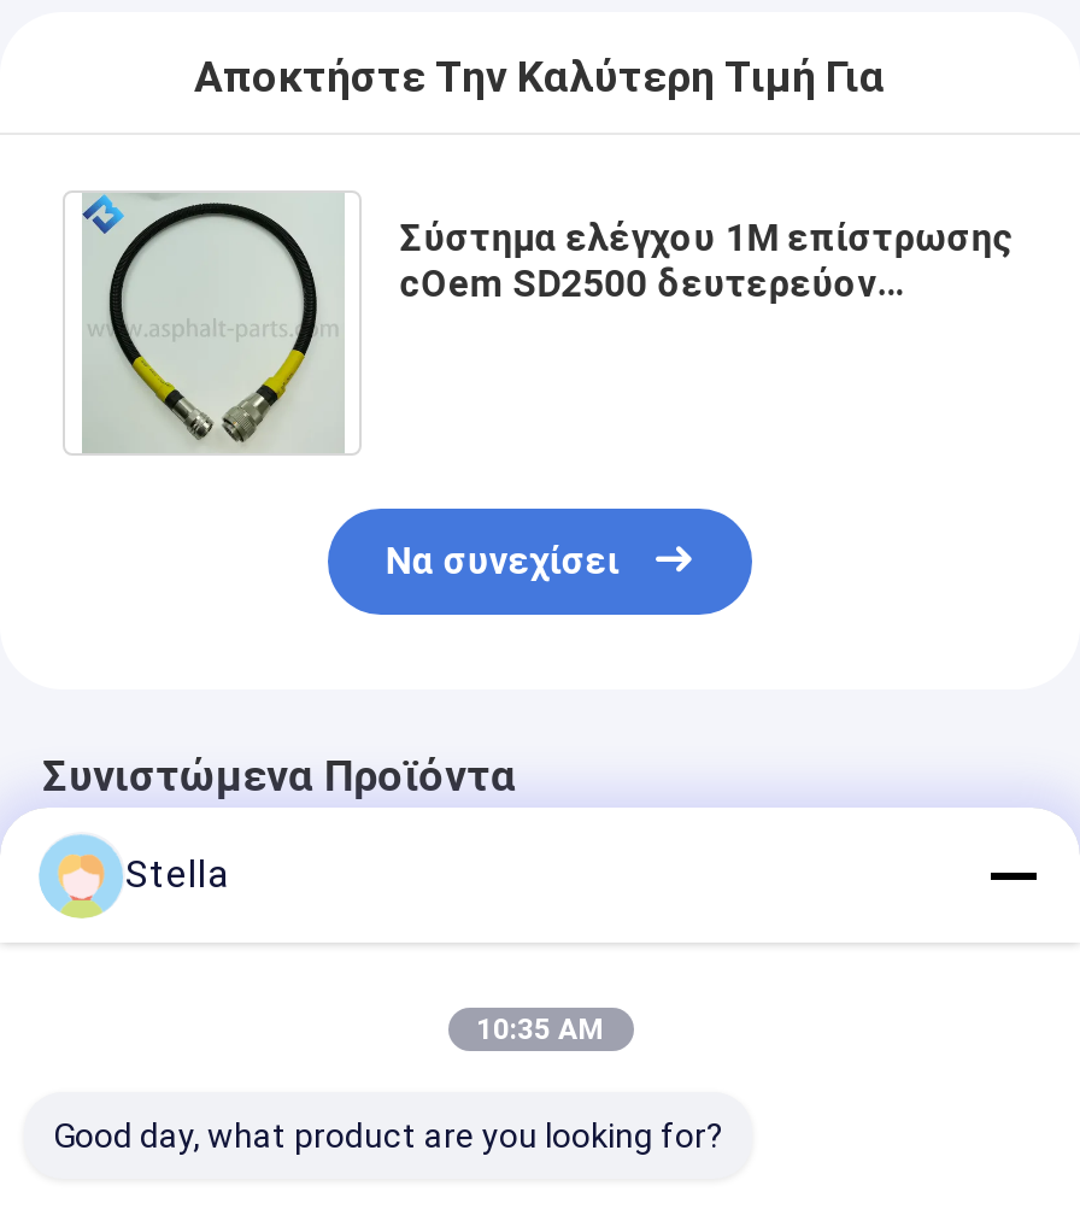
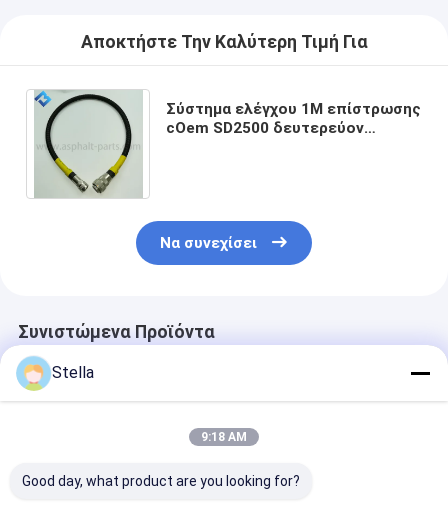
[476,1013,604,1046] 10:35 AM -> [201,430,247,444] 9:18 AM

